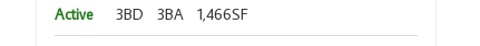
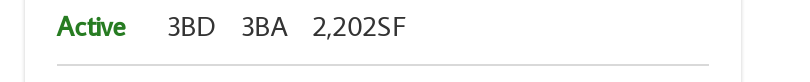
[54,4,248,24] Active 3BD 3BA 1,466SF -> [57,7,407,43] Active 3BD 3BA 2,202SF

